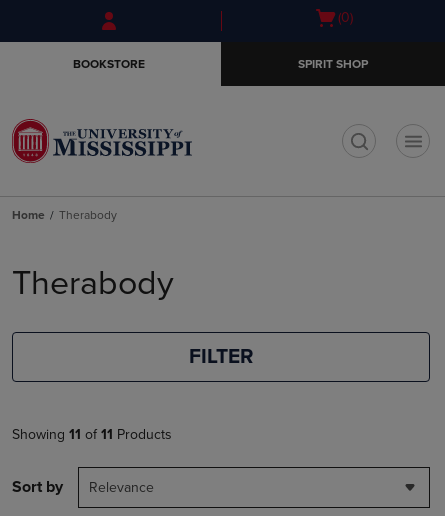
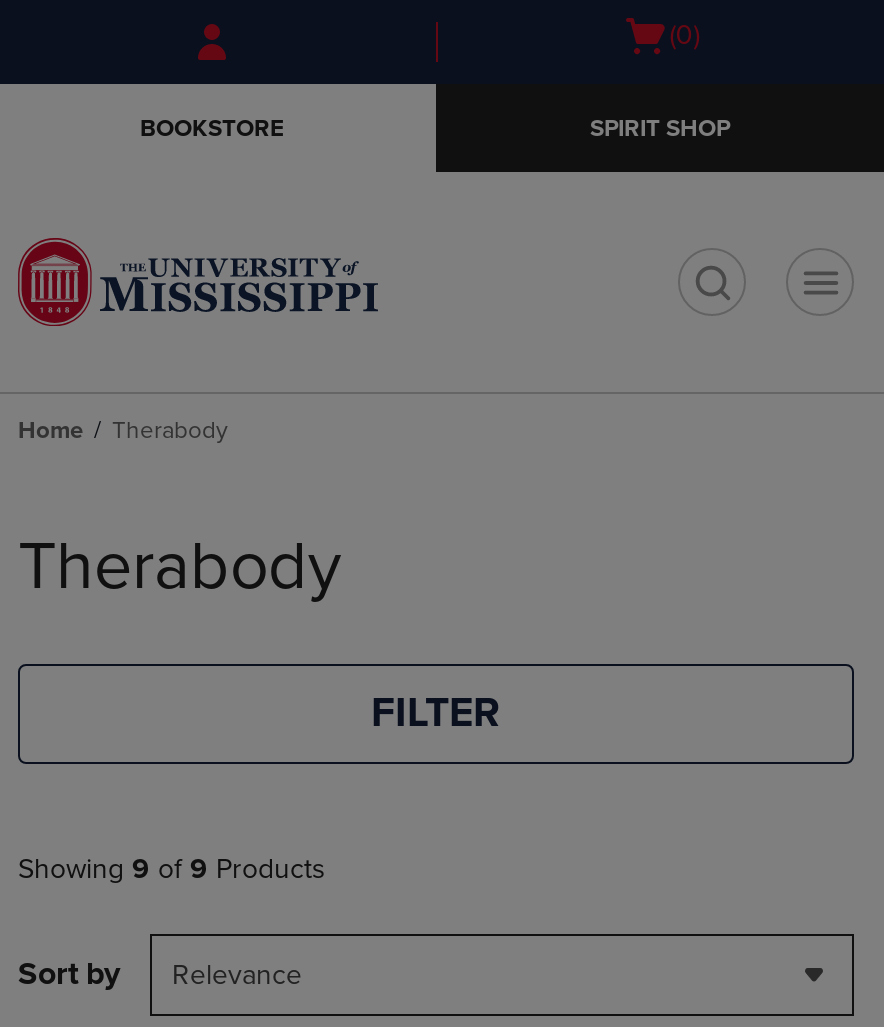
[12,426,172,443] Showing 11 of 11 Products -> [18,852,326,886] Showing 9 of 9 Products

